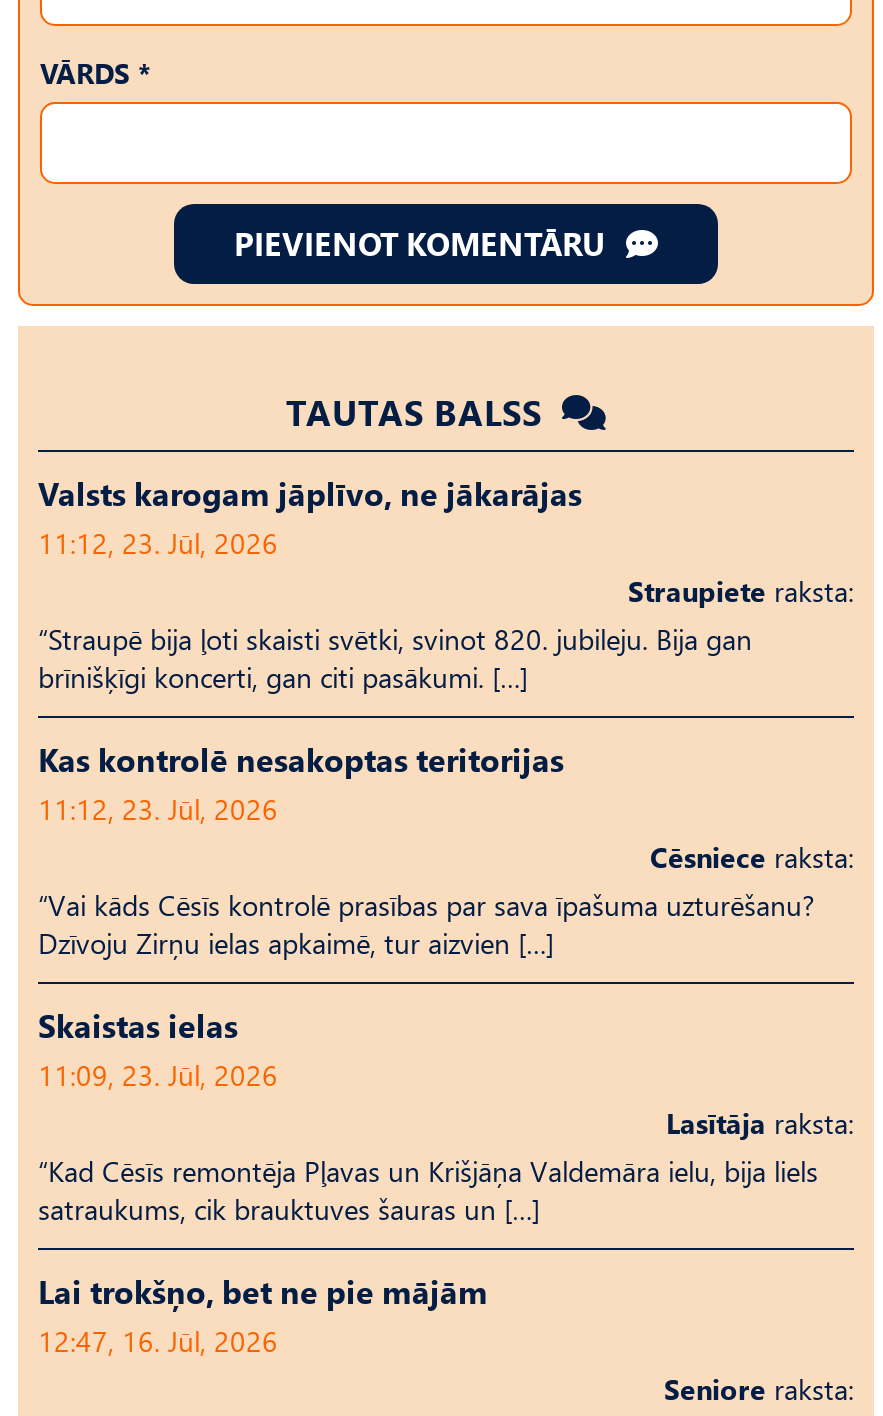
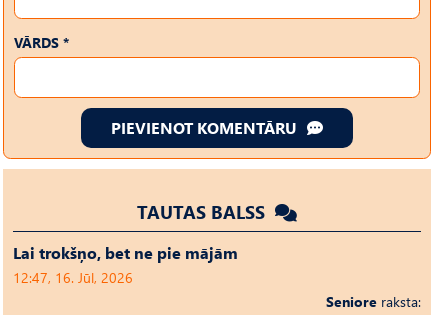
[38,471,854,1227] Valsts karogam jāplīvo, ne jākarājas | 11:12, 23. Jūl, 2026 | Straupiete raksta: | “Straupē bija ļoti skaisti svētki, svinot 820. jubileju. Bija gan | brīnišķīgi koncerti, gan citi pasākumi. […] | Kas kontrolē nesakoptas teritorijas | 11:12, 23. Jūl, 2026 | Cēsniece raksta: | “Vai kāds Cēsīs kontrolē prasības par sava īpašuma uzturēšanu? | Dzīvoju Zirņu ielas apkaimē, tur aizvien […] | Skaistas ielas | 11:09, 23. Jūl, 2026 | Lasītāja raksta: | “Kad Cēsīs remontēja Pļavas un Krišjāņa Valdemāra ielu, bija liels | satraukums, cik brauktuves šauras un […] -> none

